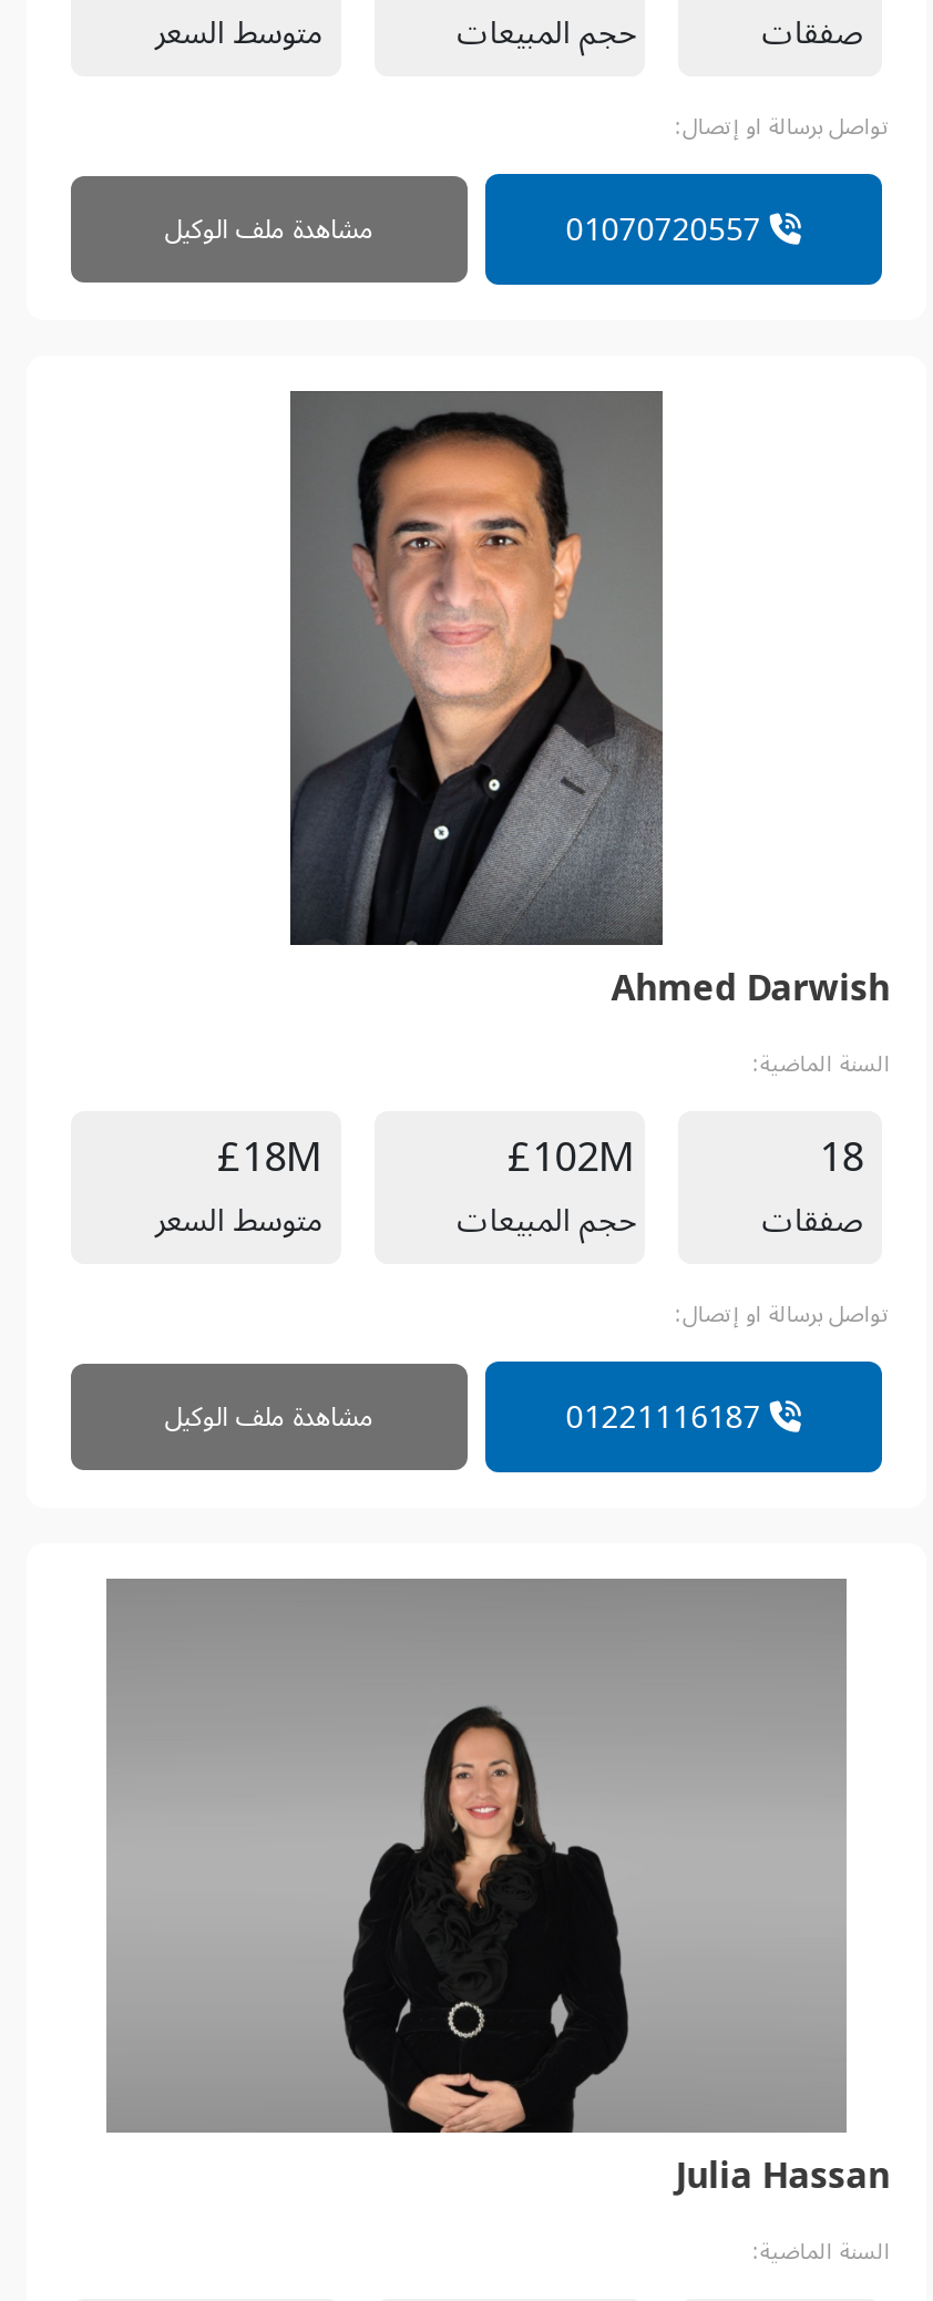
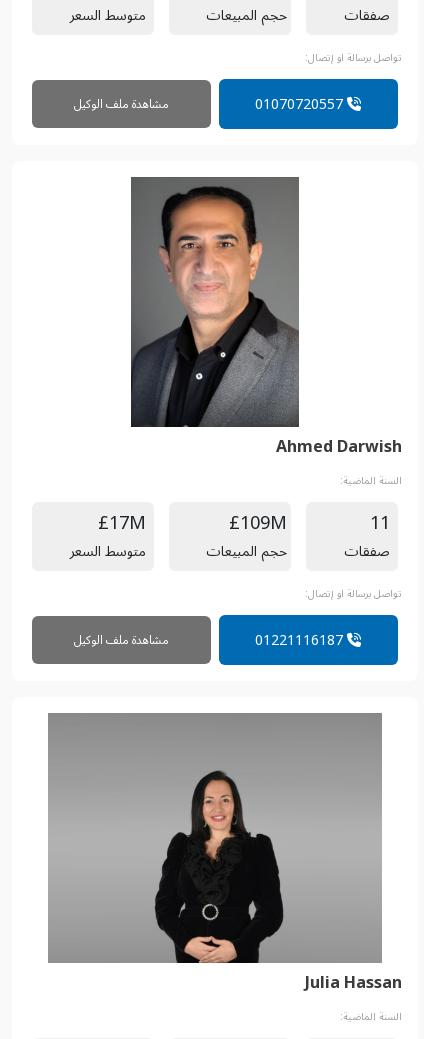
[217,1129,324,1182] £18M -> [98,510,146,534] £17M
[508,1129,636,1182] £102M -> [229,510,287,534] £109M
[820,1129,864,1182] 18 -> [370,510,390,534] 11

